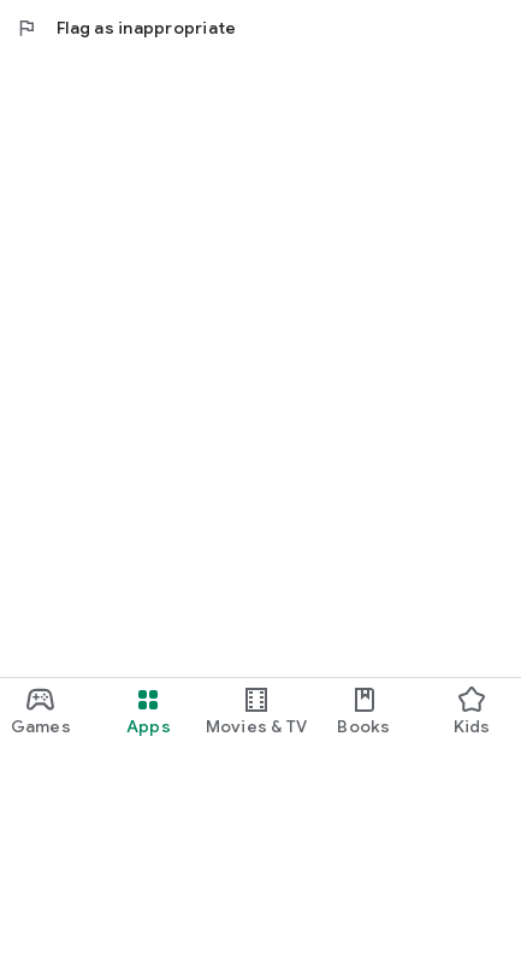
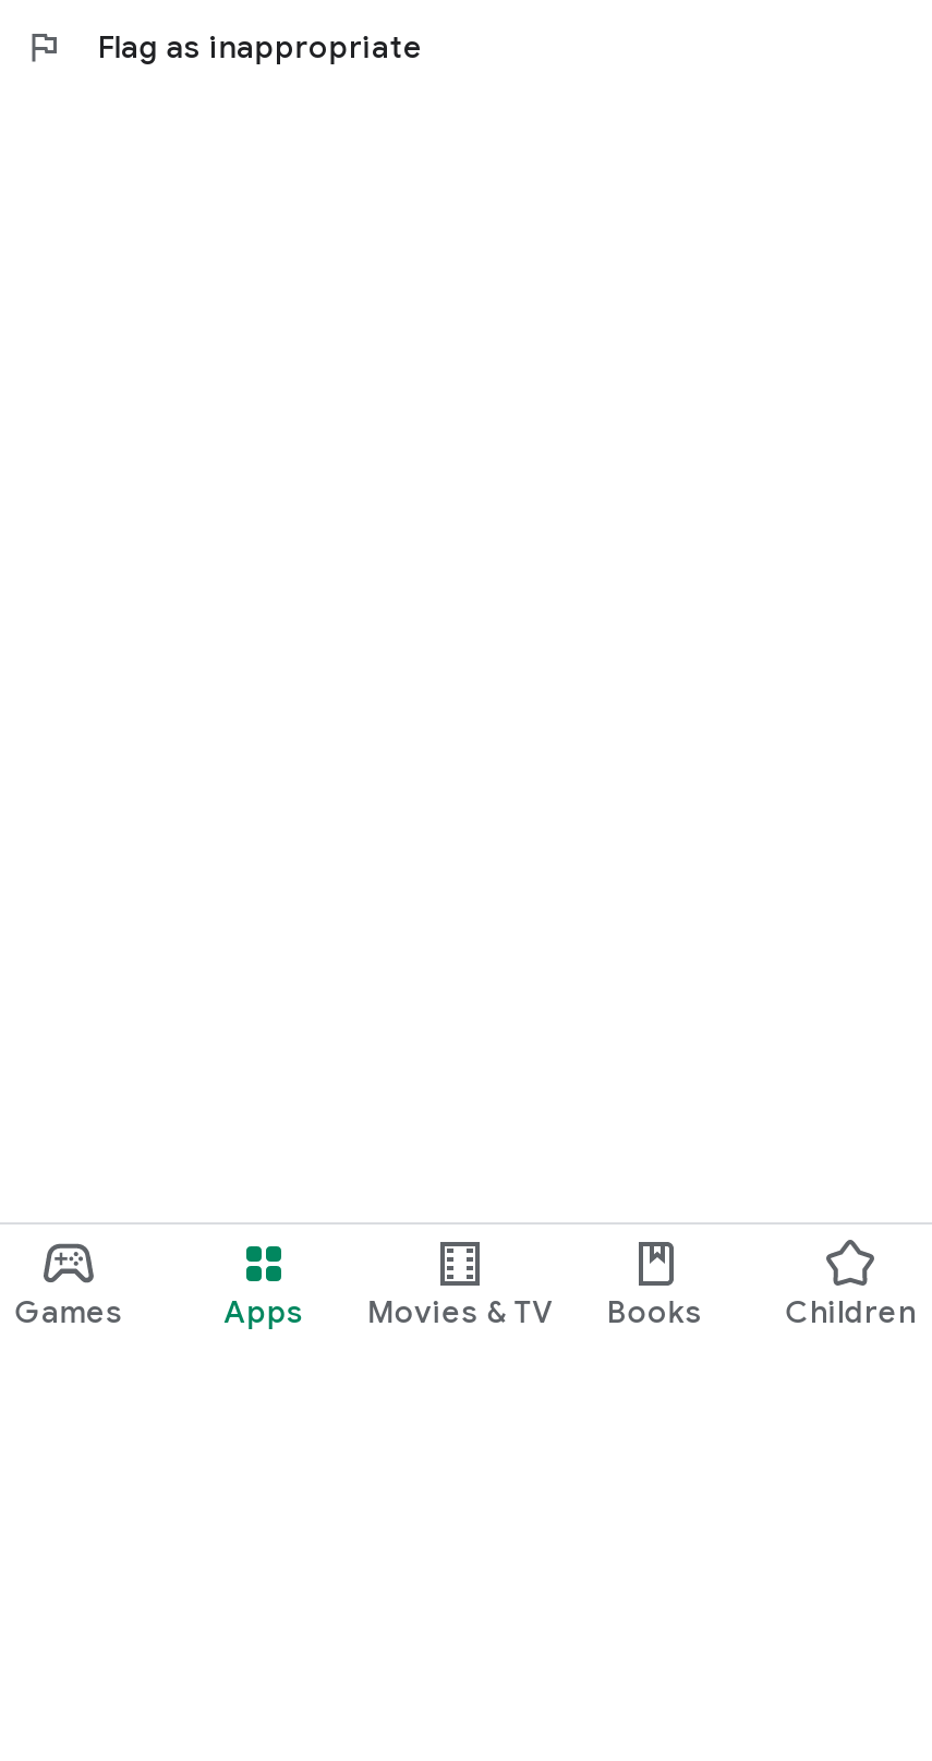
[453,715,491,737] Kids -> [785,1291,916,1330] Children

